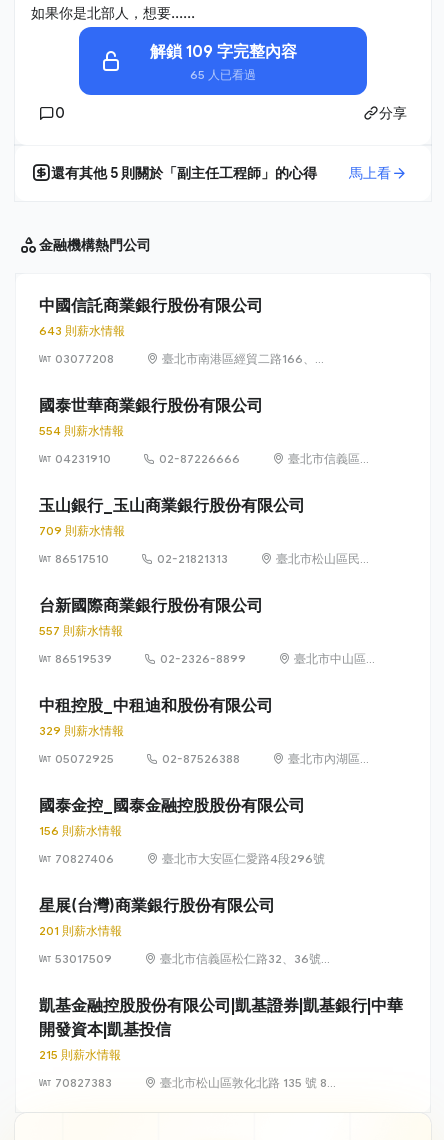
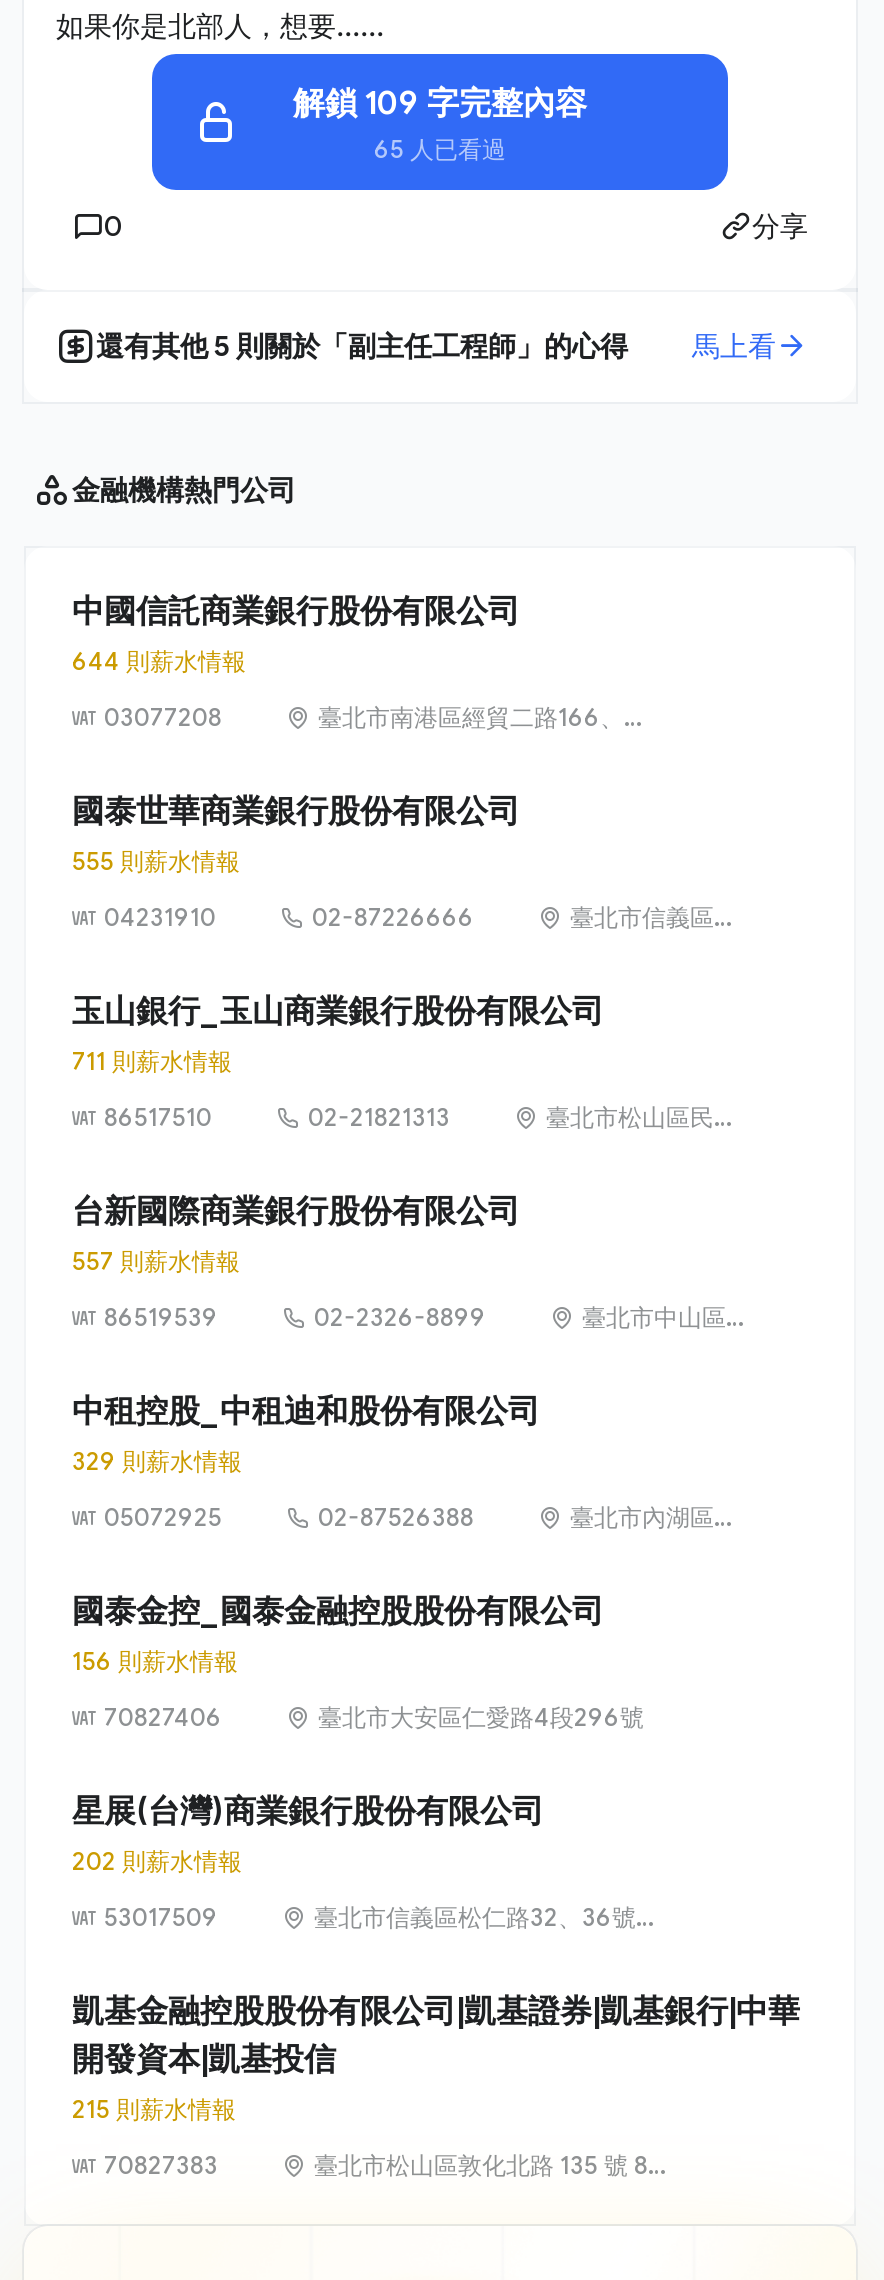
[39,323,125,338] 643 則薪水情報 -> [72,646,246,676] 644 則薪水情報
[39,423,124,438] 554 則薪水情報 -> [72,846,240,876] 555 則薪水情報
[39,523,125,538] 709 則薪水情報 -> [72,1046,232,1076] 711 則薪水情報
[39,923,122,938] 201 則薪水情報 -> [72,1846,242,1876] 202 則薪水情報

